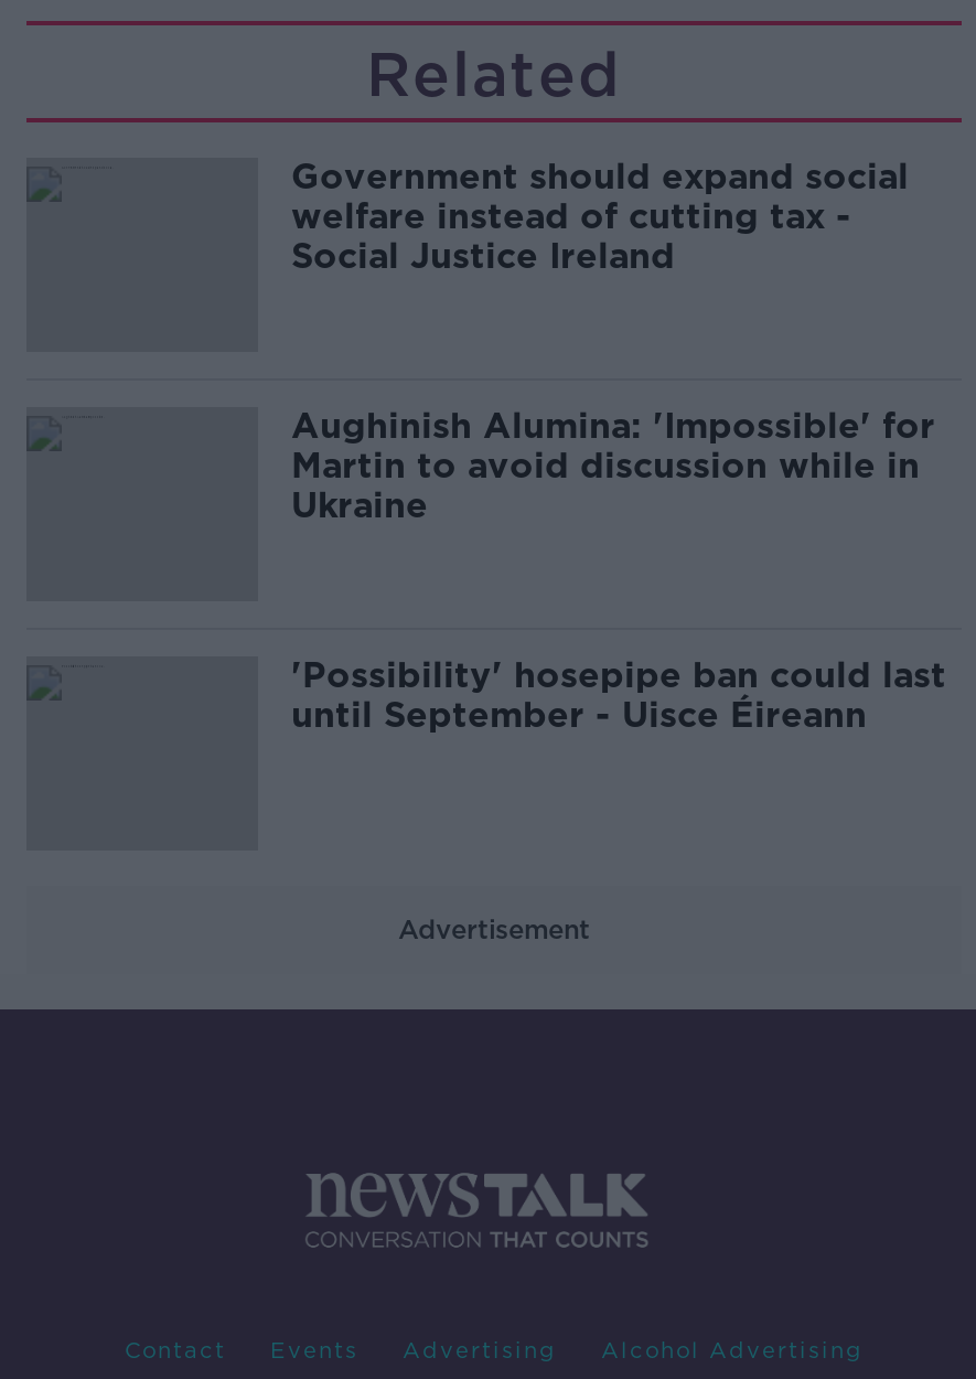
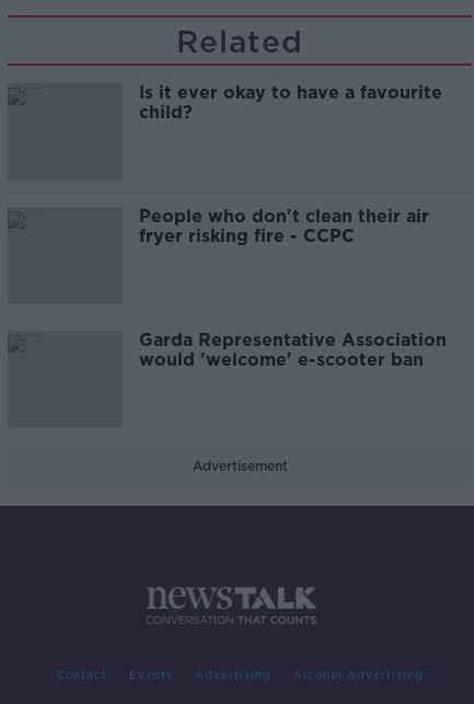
[291,155,909,276] Government should expand social | welfare instead of cutting tax - | Social Justice Ireland -> [139,82,442,122] Is it ever okay to have a favourite | child?
[291,404,935,526] Aughinish Alumina: 'Impossible' for | Martin to avoid discussion while in | Ukraine -> [139,206,429,246] People who don't clean their air | fryer risking fire - CCPC
[291,654,946,735] 'Possibility' hosepipe ban could last | until September - Uisce Éireann -> [139,329,447,370] Garda Representative Association | would 'welcome' e-scooter ban

